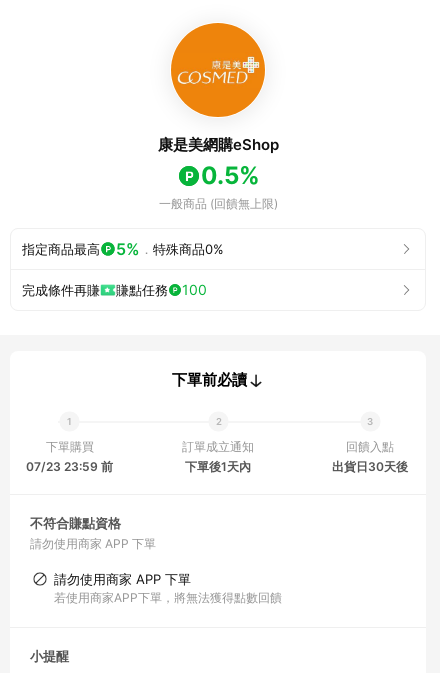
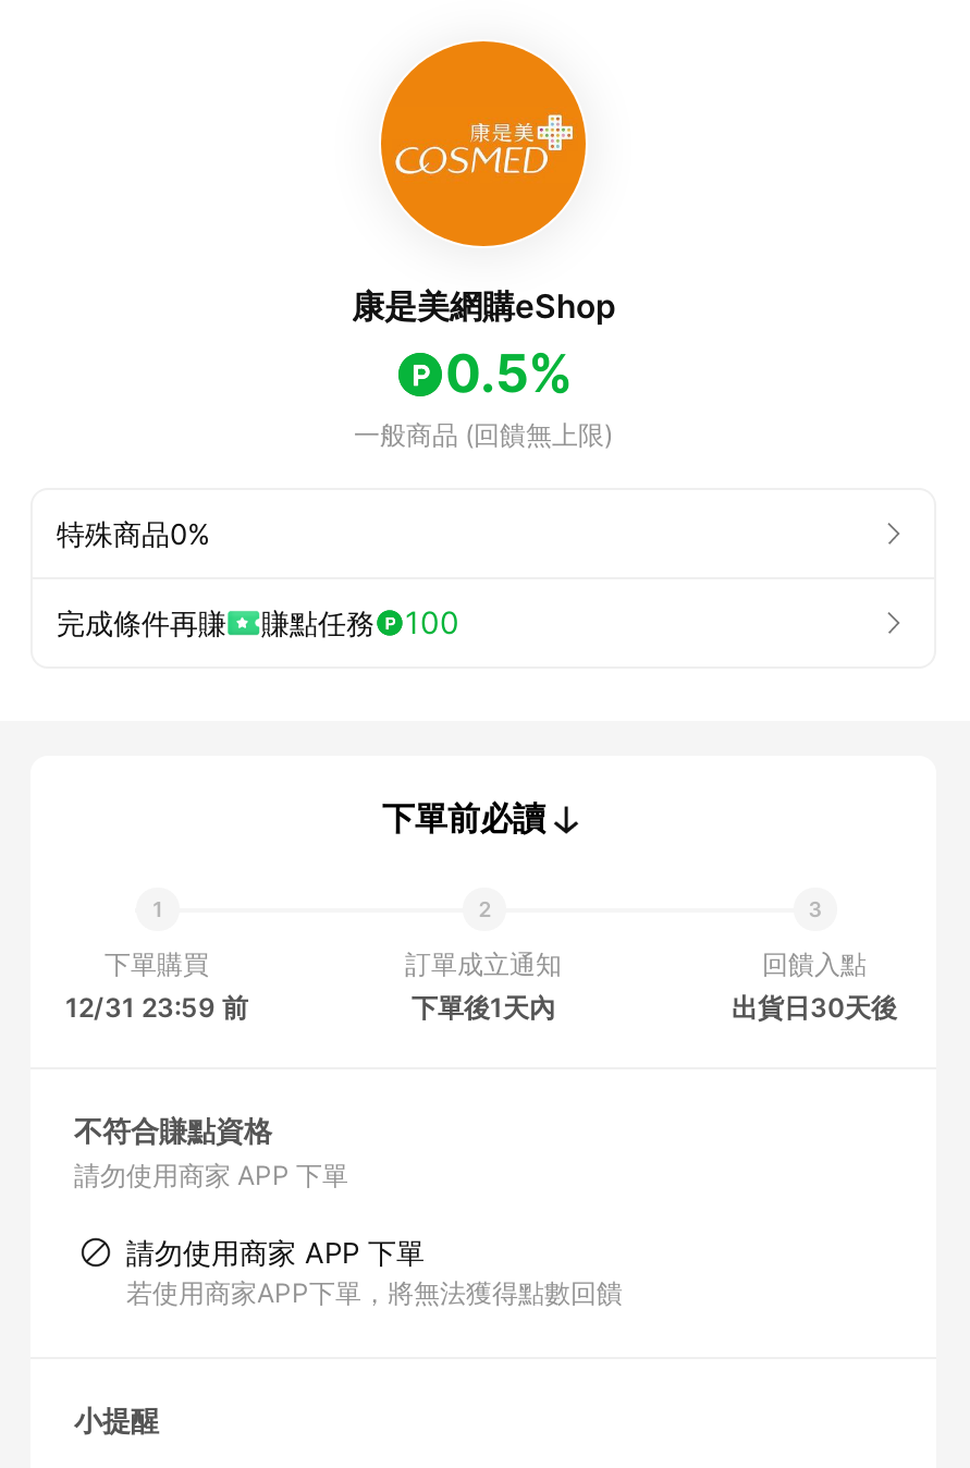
[22,239,224,259] 指定商品最高 | 5%．特殊商品0% -> [57,516,211,551] 特殊商品0%
[26,459,113,474] 07/23 23:59 前 -> [65,991,248,1024] 12/31 23:59 前

